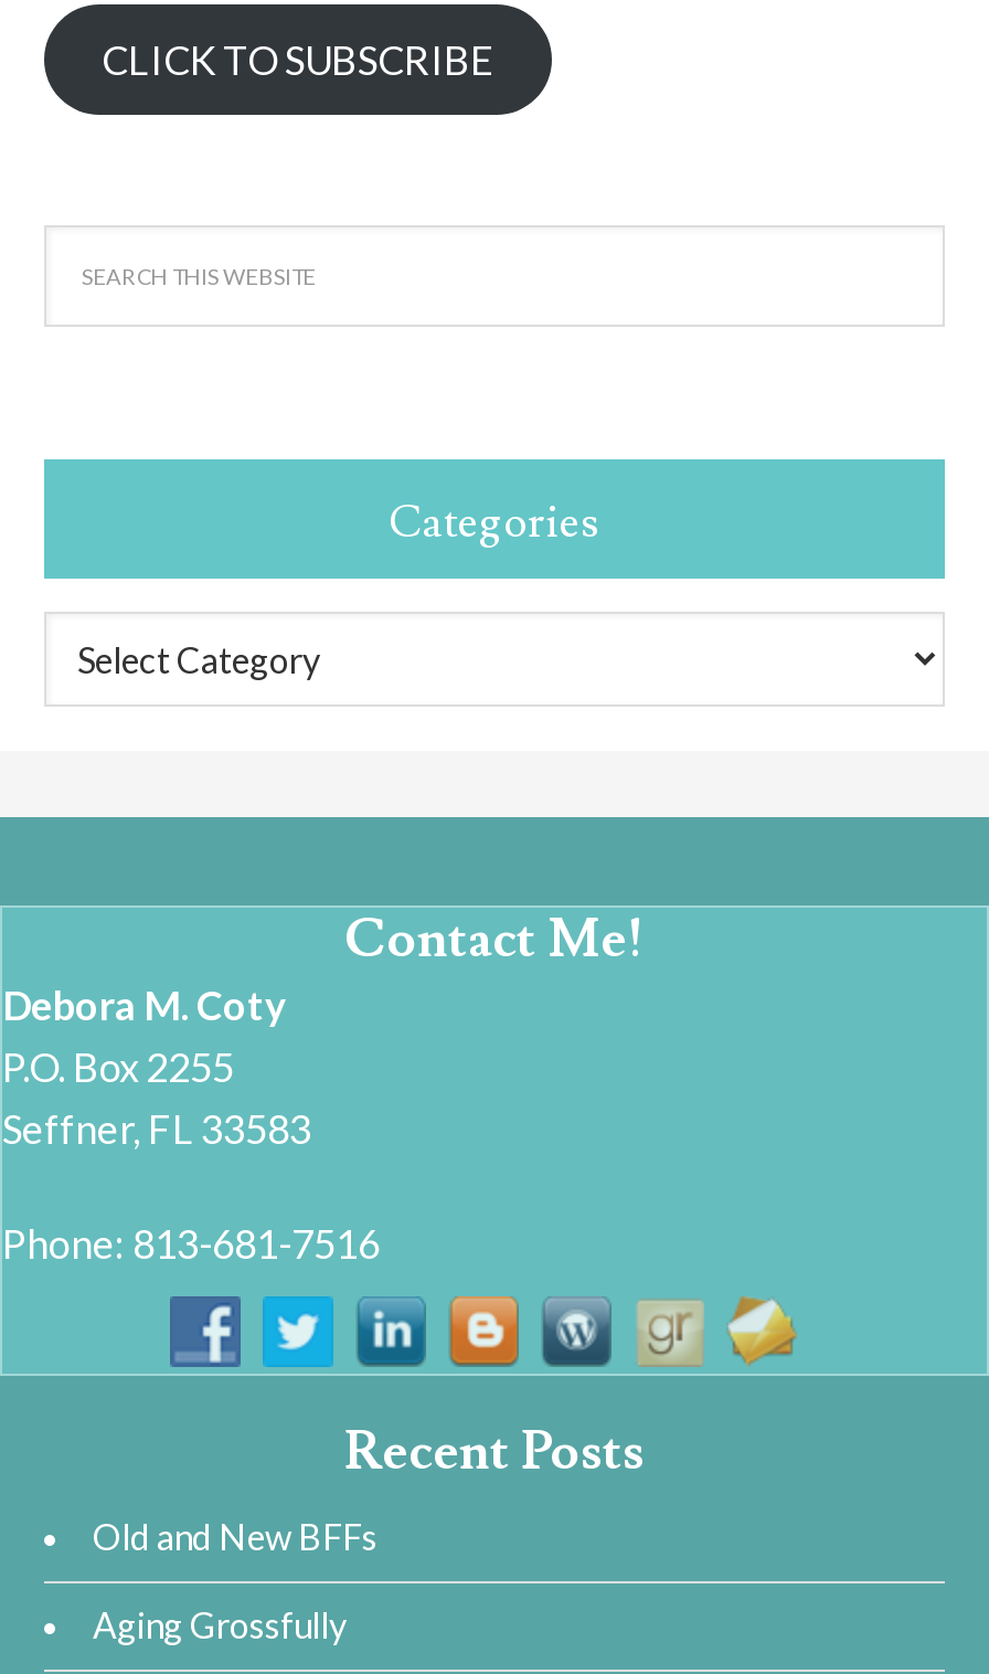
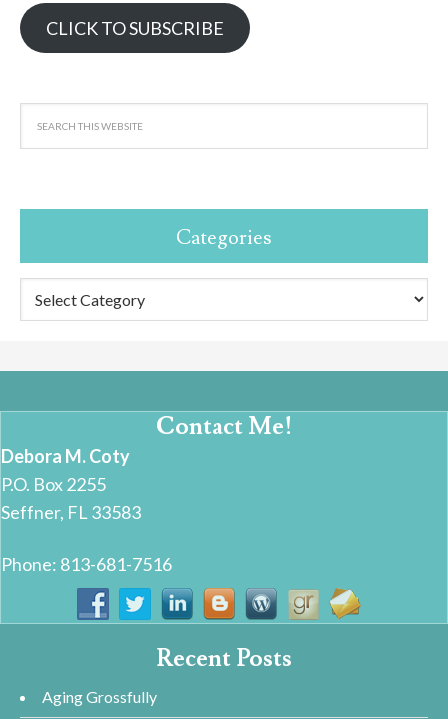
[93,1515,377,1557] Old and New BFFs -> none

